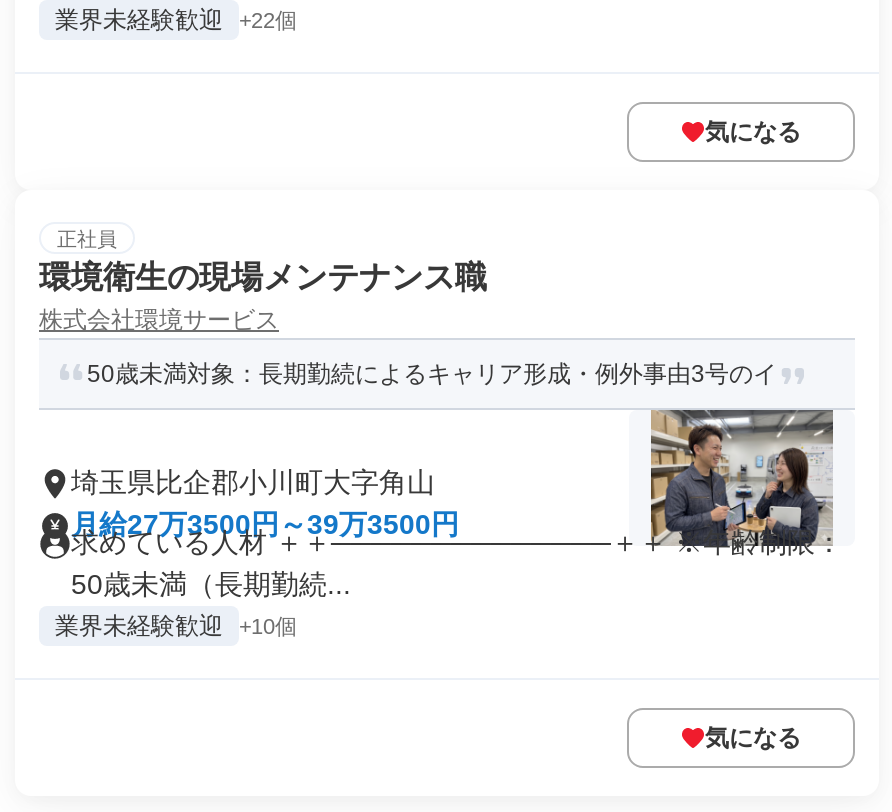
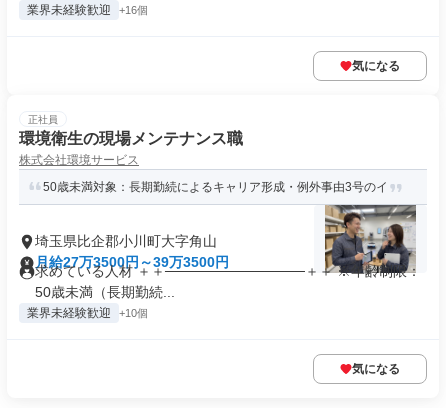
[55,6,297,34] 業界未経験歓迎 +22個 -> [27,3,148,17] 業界未経験歓迎 +16個

